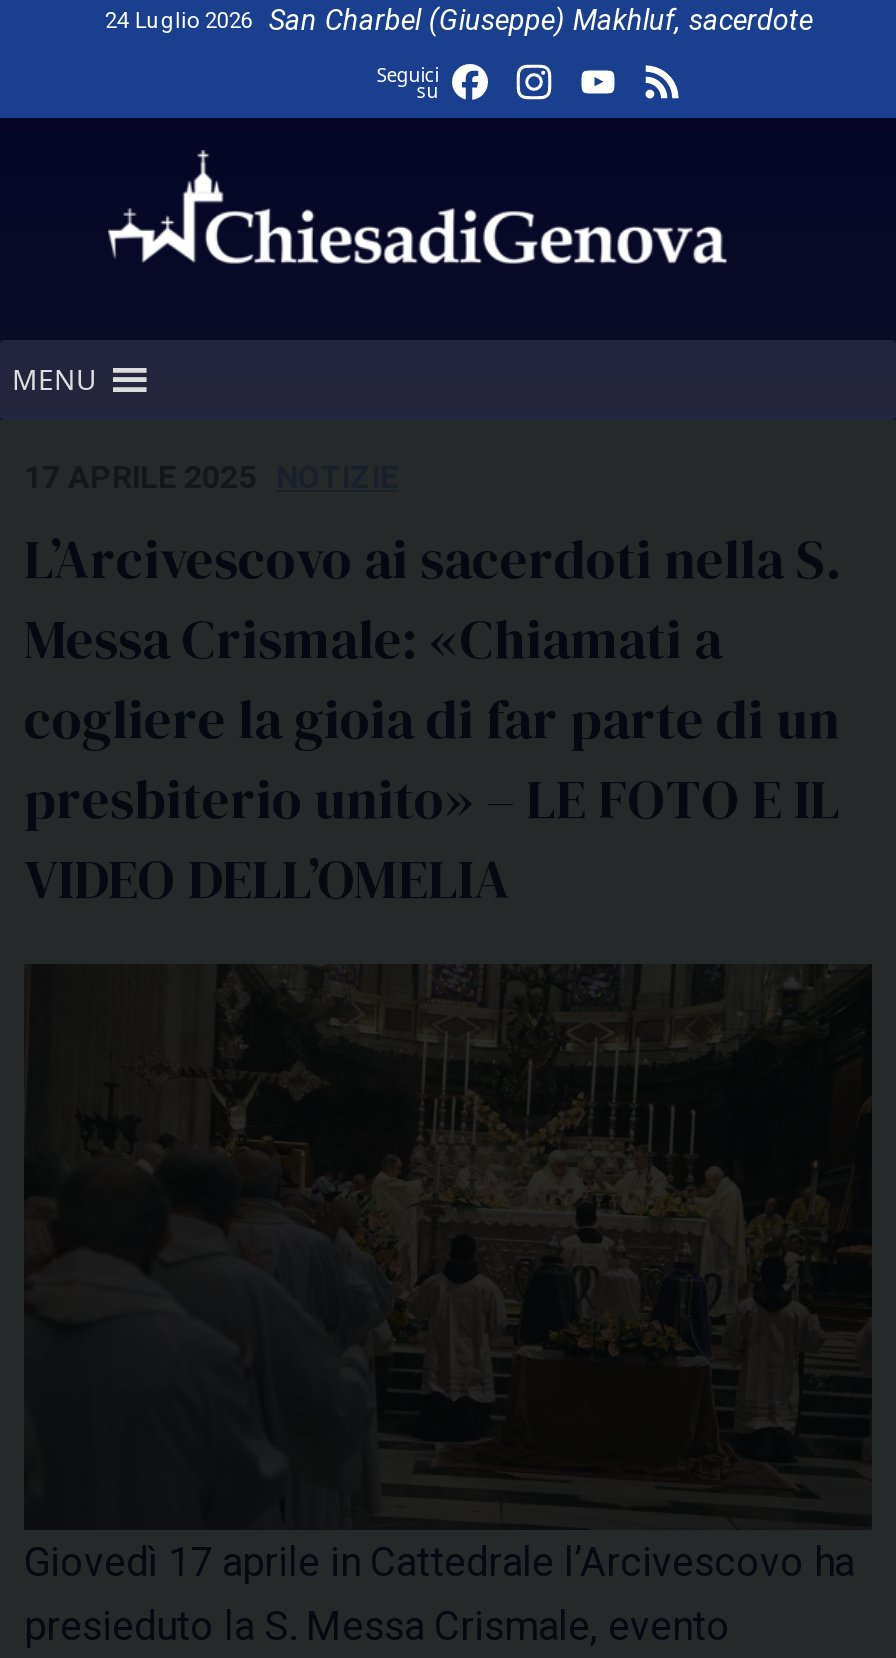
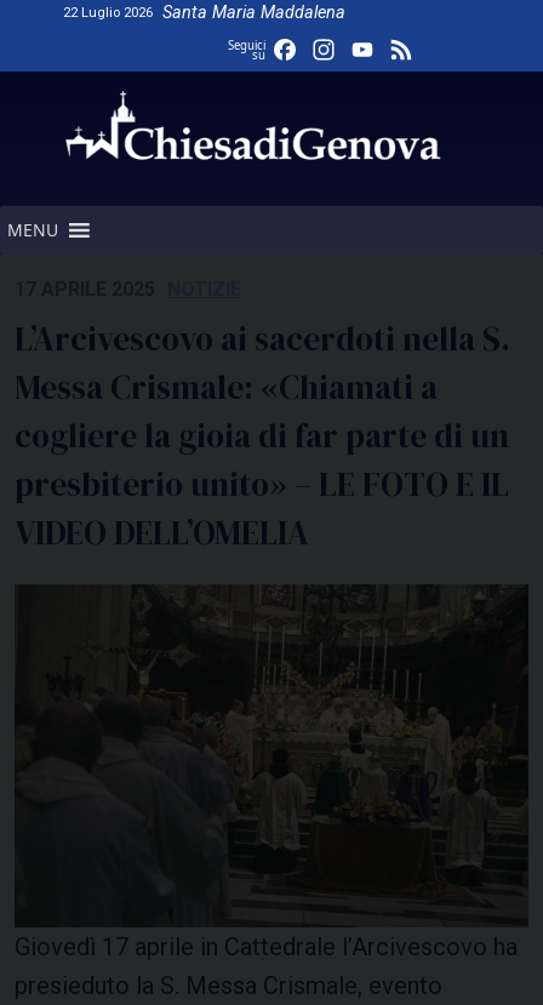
[105,4,813,38] 24 Luglio 2026 | San Charbel (Giuseppe) Makhluf, sacerdote -> [64,2,346,23] 22 Luglio 2026 | Santa Maria Maddalena

